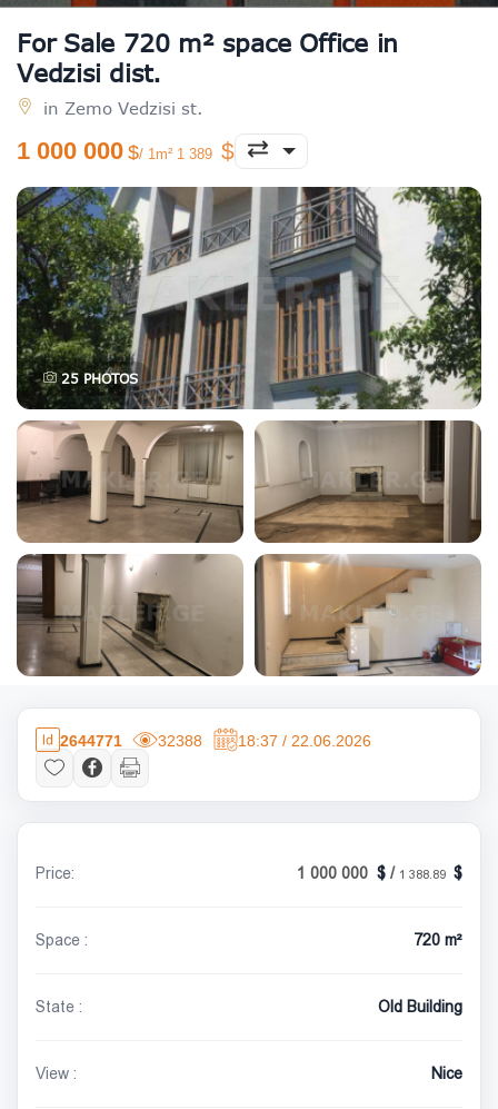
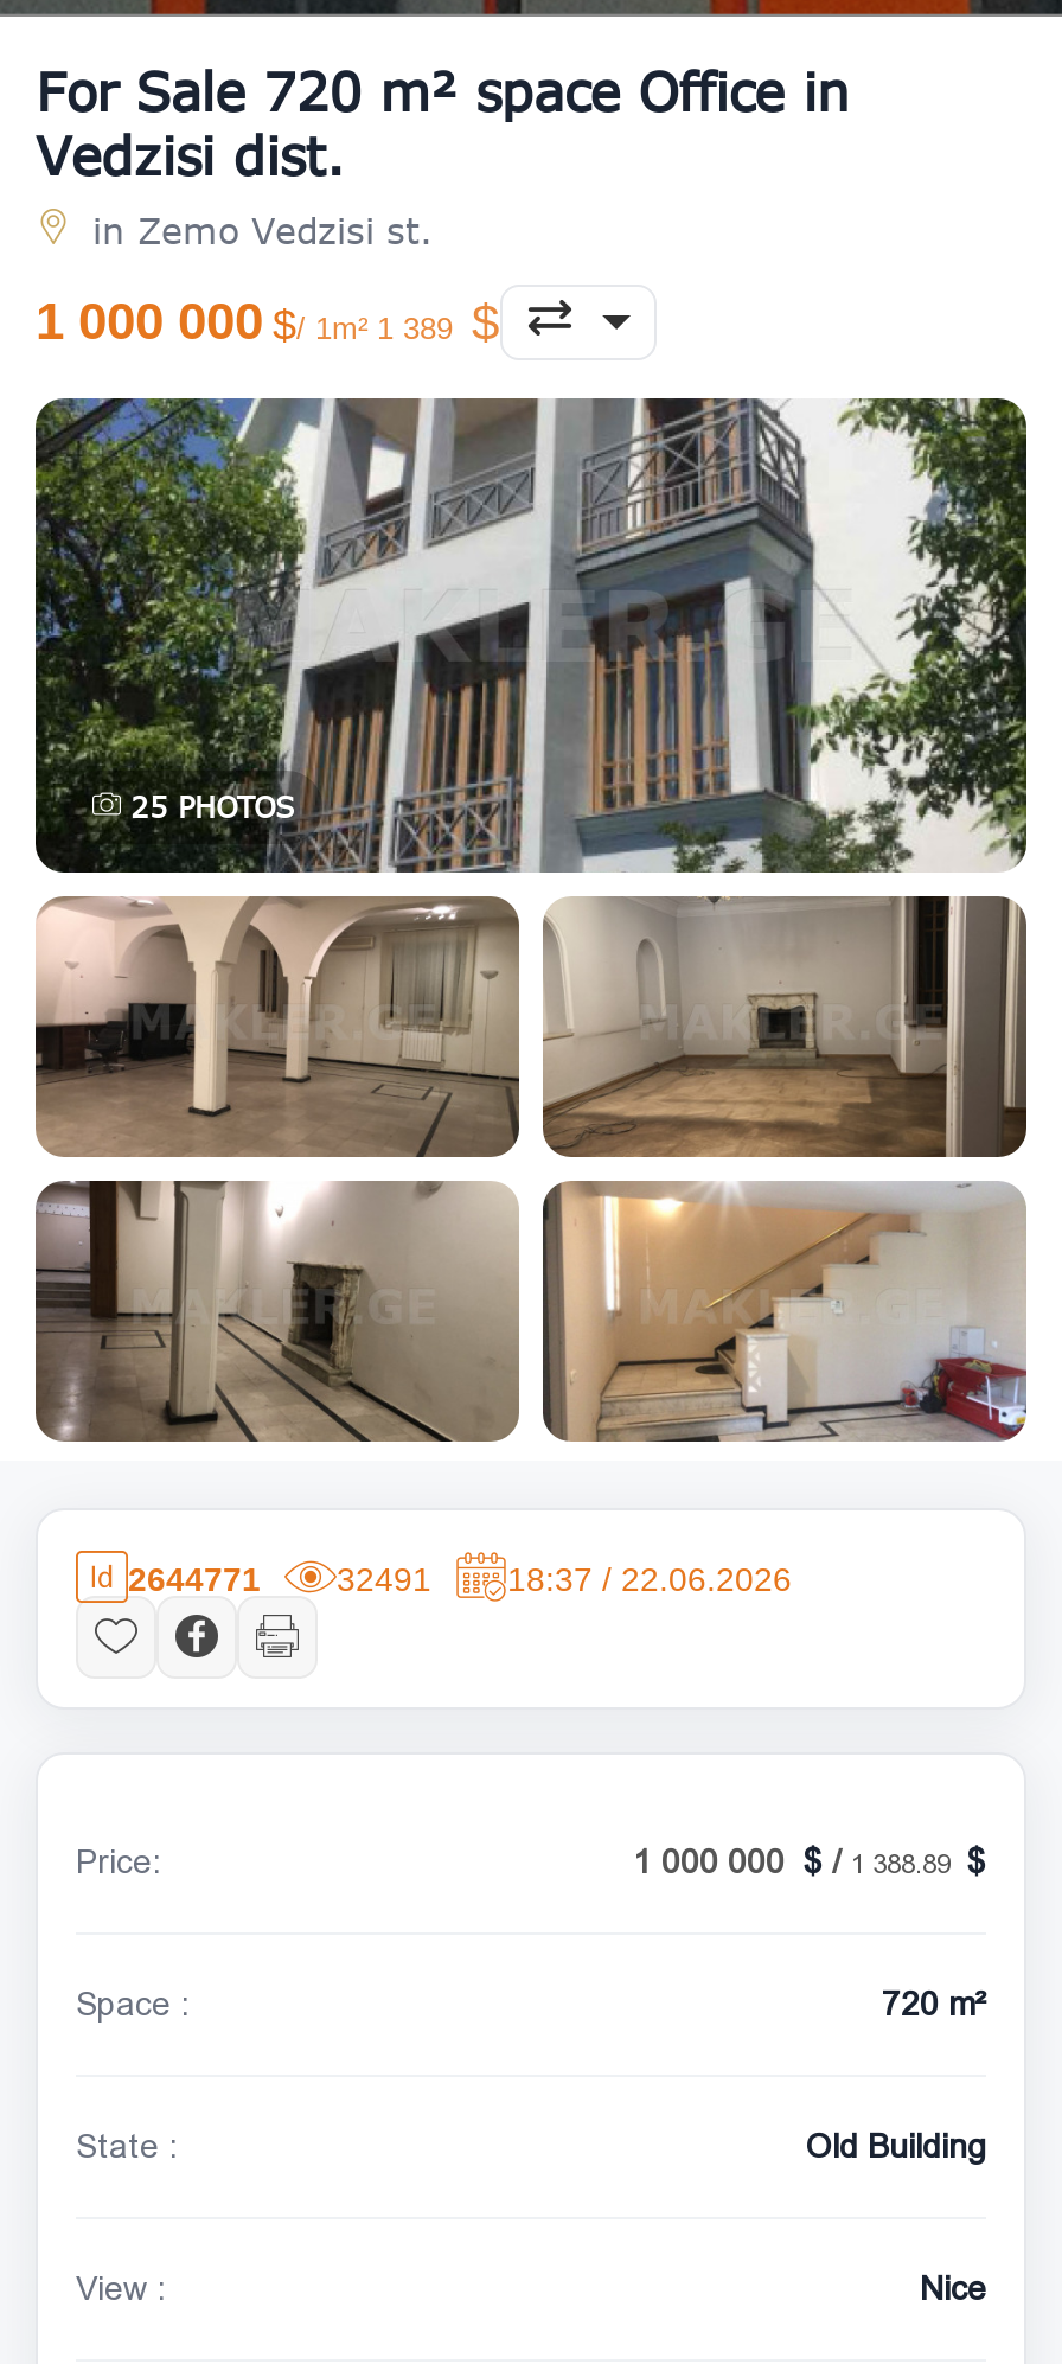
[60,732,371,750] 2644771 32388 18:37 / 22.06.2026 -> [128,1560,792,1598] 2644771 32491 18:37 / 22.06.2026

